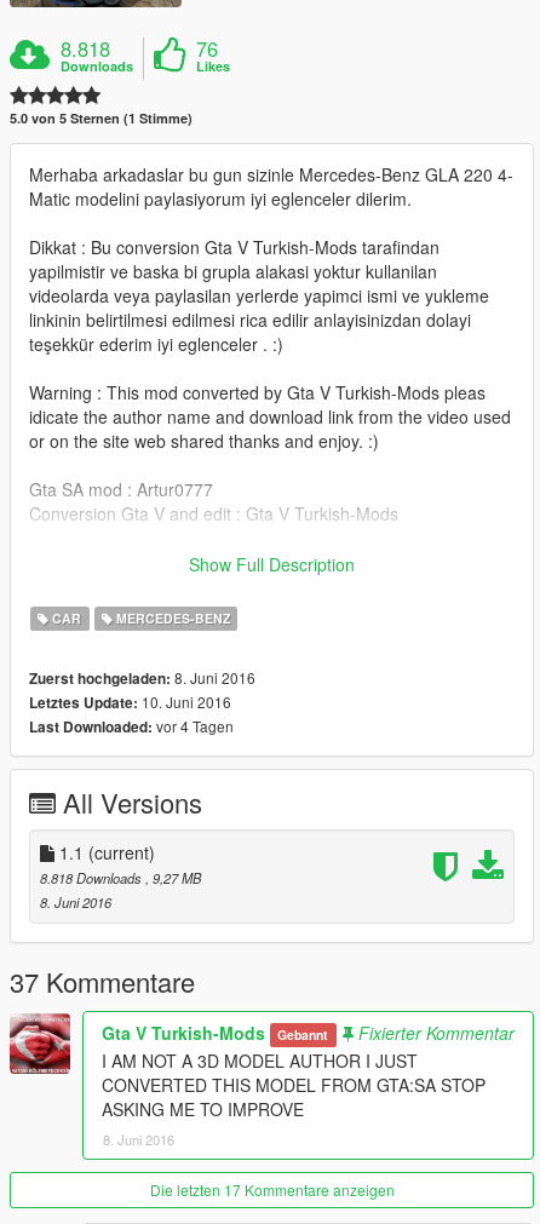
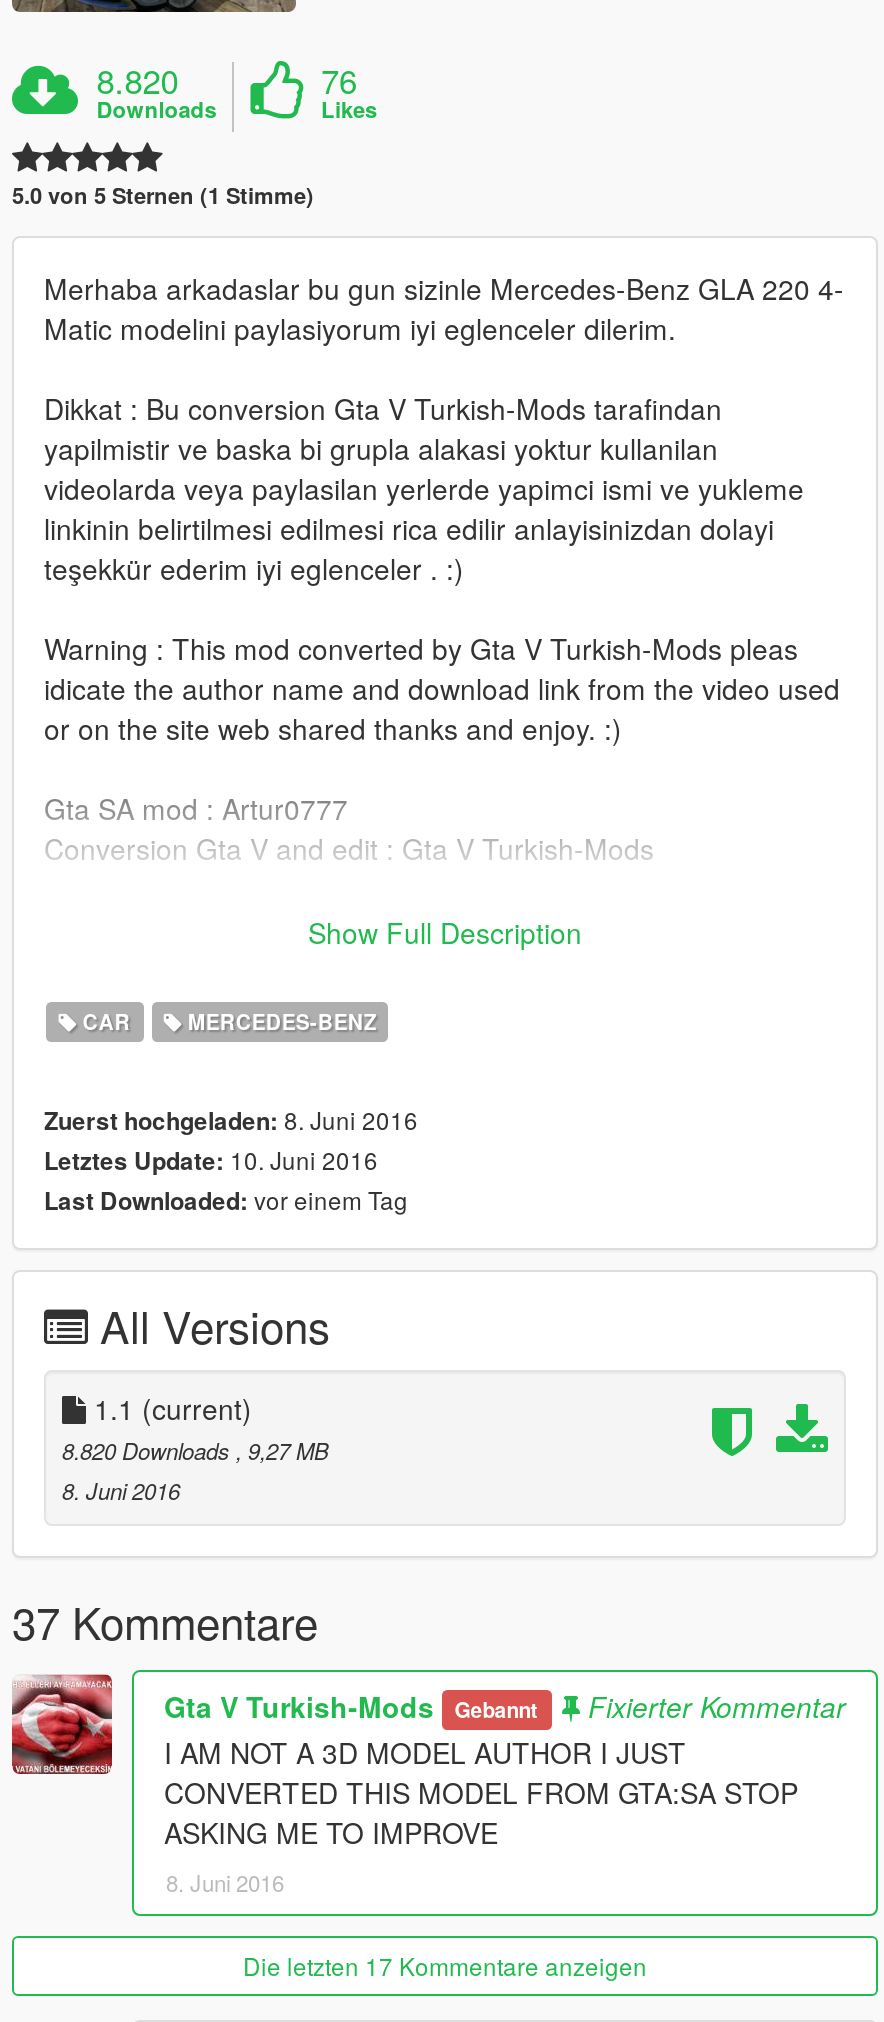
[61,34,110,63] 8.818 -> [96,56,178,104] 8.820
[29,715,234,737] Last Downloaded: vor 4 Tagen -> [44,1182,408,1218] Last Downloaded: vor einem Tag
[40,868,201,887] 8.818 Downloads, 9,27 MB -> [62,1434,328,1466] 8.820 Downloads, 9,27 MB

